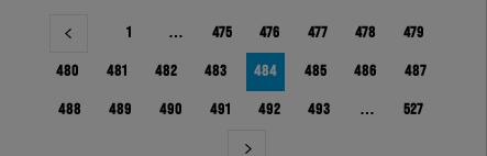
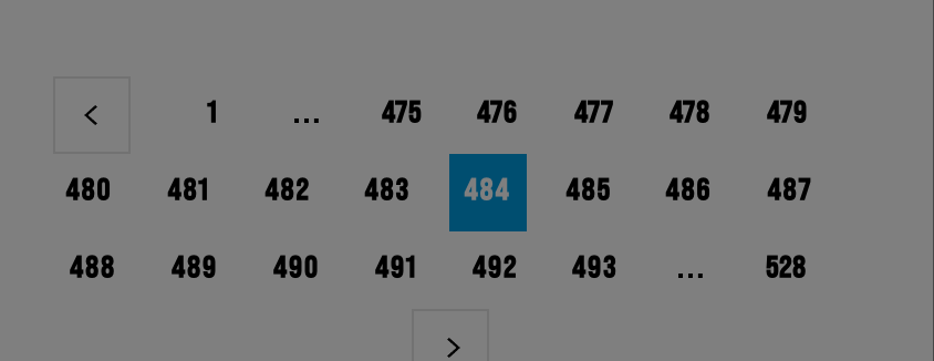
[404,103,423,118] 527 -> [765,254,807,285] 528

